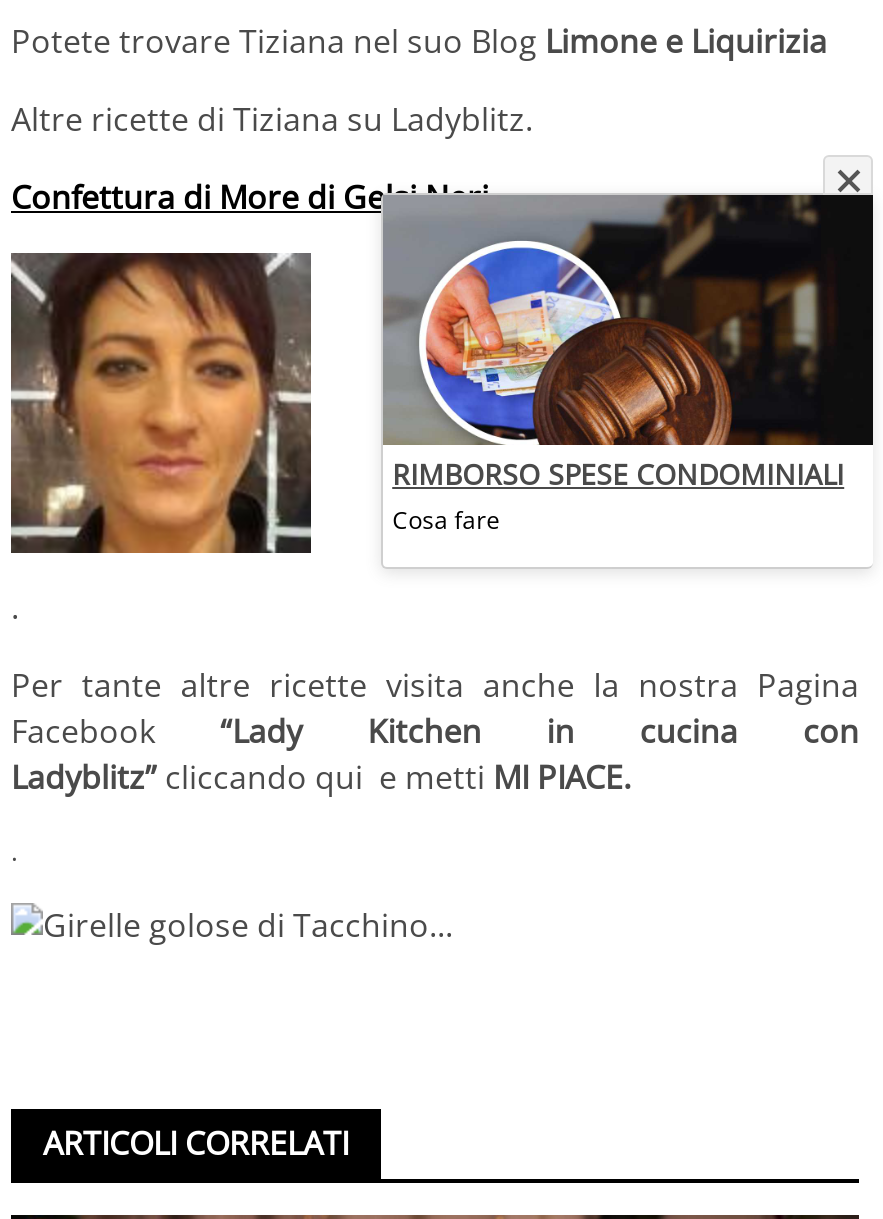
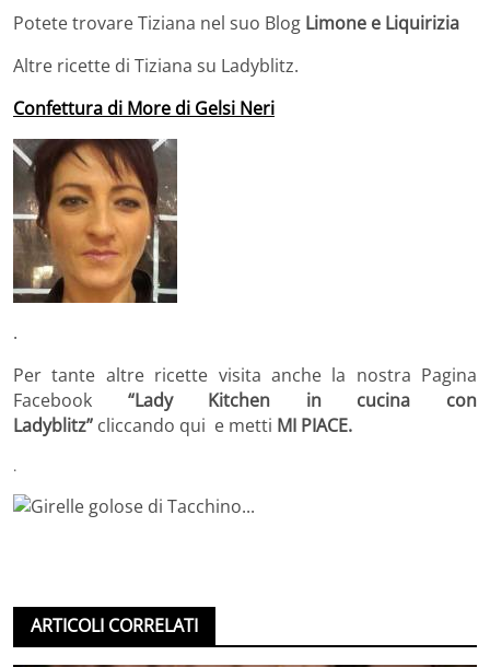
[381,169,875,537] [image] | RIMBORSO SPESE CONDOMINIALI | Cosa fare -> none

